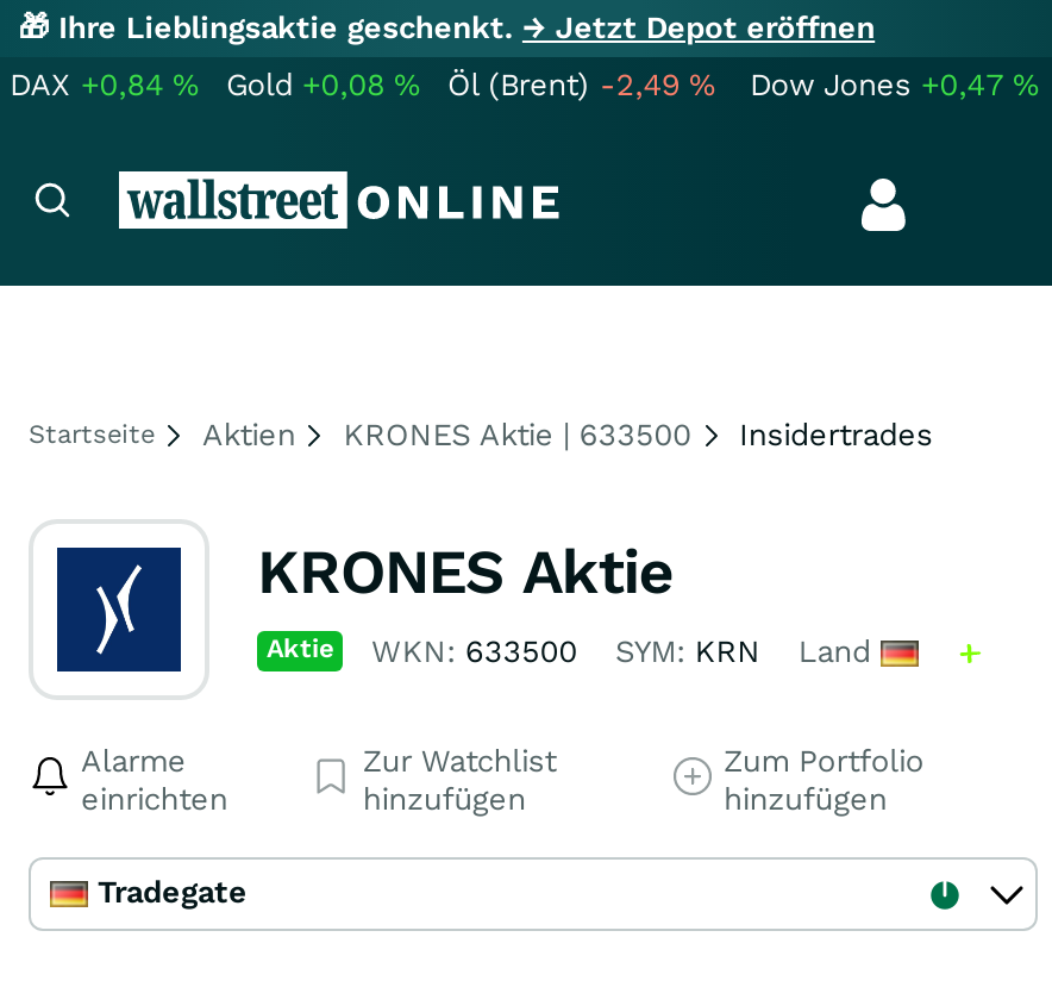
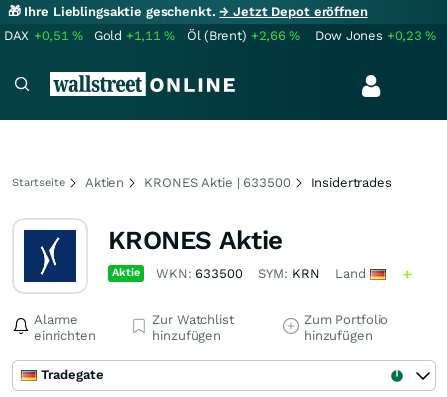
[10,67,198,102] DAX +0,84% -> [4,28,83,43] DAX +0,51%
[226,67,419,102] Gold +0,08% -> [94,28,175,43] Gold +1,11%
[447,67,715,102] Öl (Brent) -2,49% -> [187,28,300,43] Öl (Brent) +2,66%
[750,67,1038,102] Dow Jones +0,47% -> [315,28,436,43] Dow Jones +0,23%

